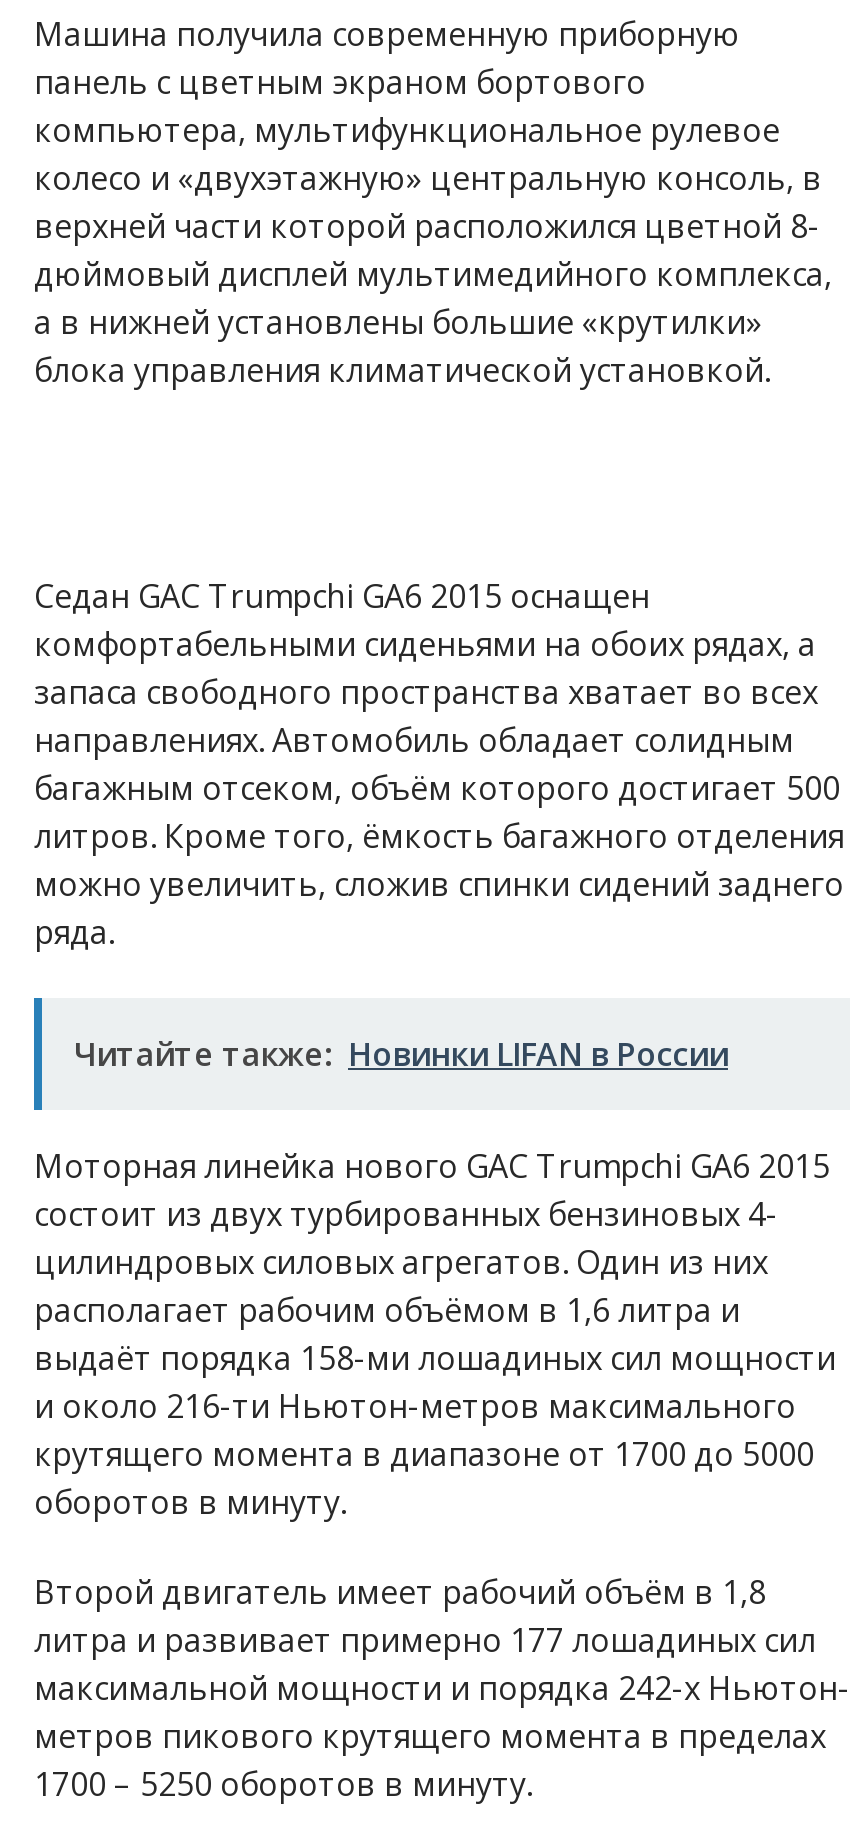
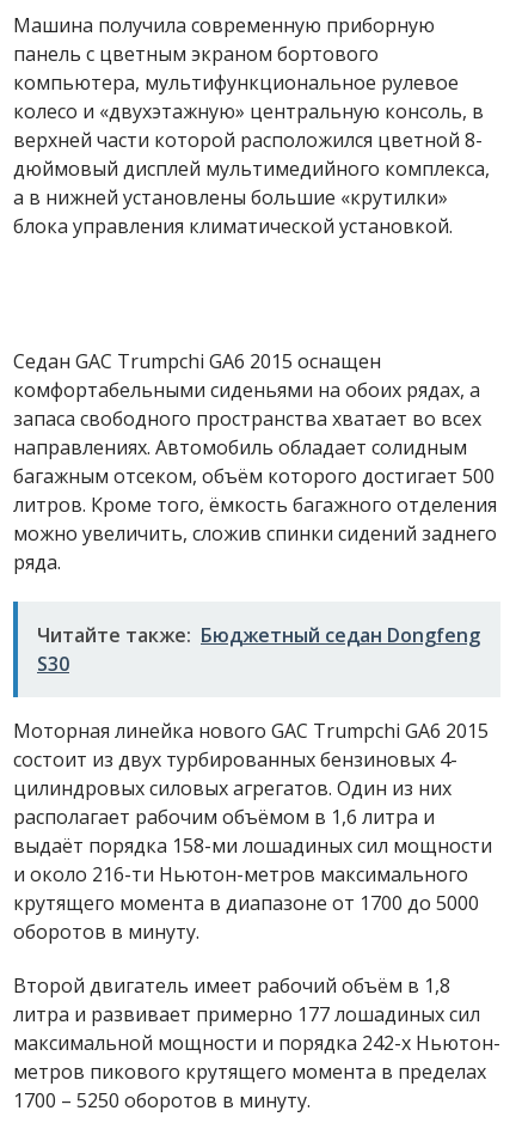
[74,1032,728,1076] Читайте также: Новинки LIFAN в России -> [37,622,480,677] Читайте также: Бюджетный седан Dongfeng | S30

